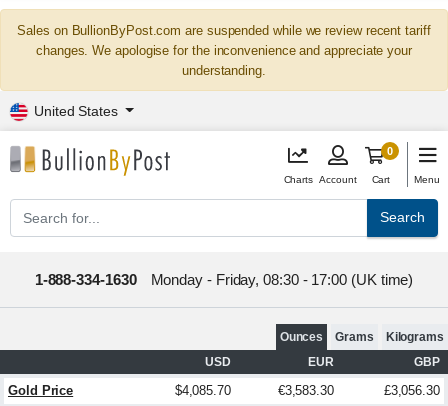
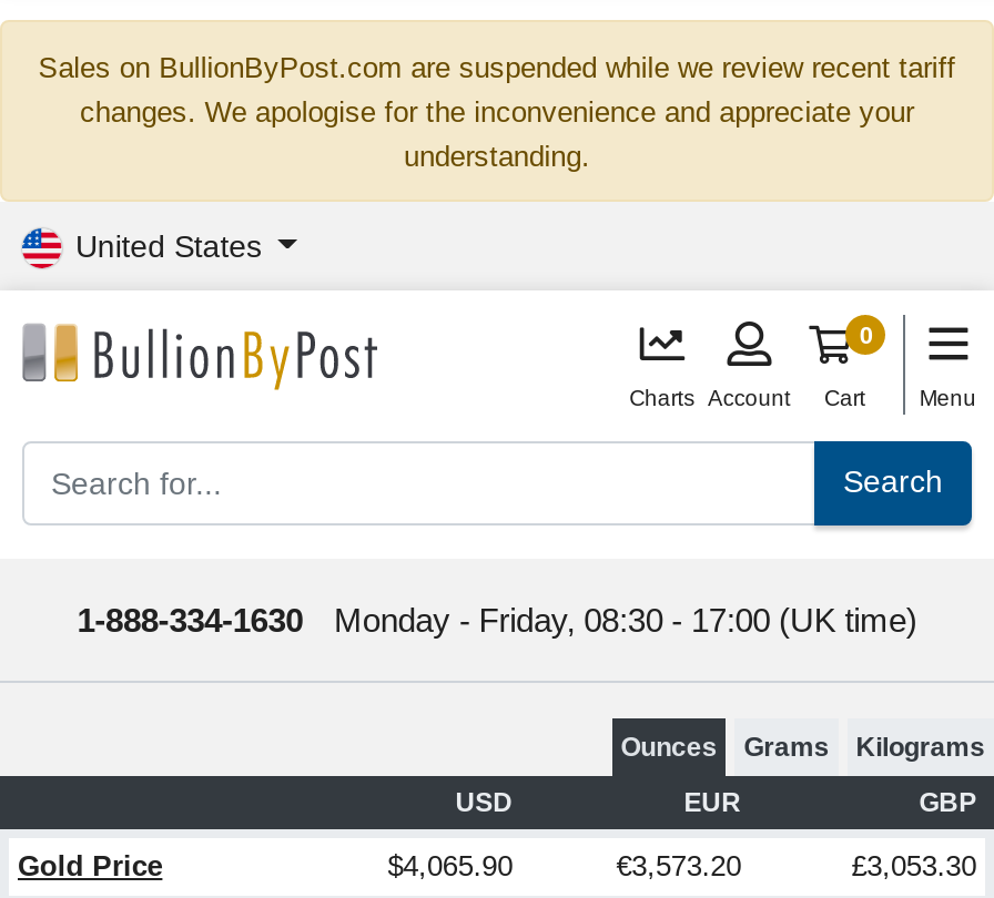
[175,383,231,398] $4,085.70 -> [388,849,513,882] $4,065.90
[278,383,334,398] €3,583.30 -> [616,849,741,882] €3,573.20
[384,383,440,398] £3,056.30 -> [851,849,976,882] £3,053.30

